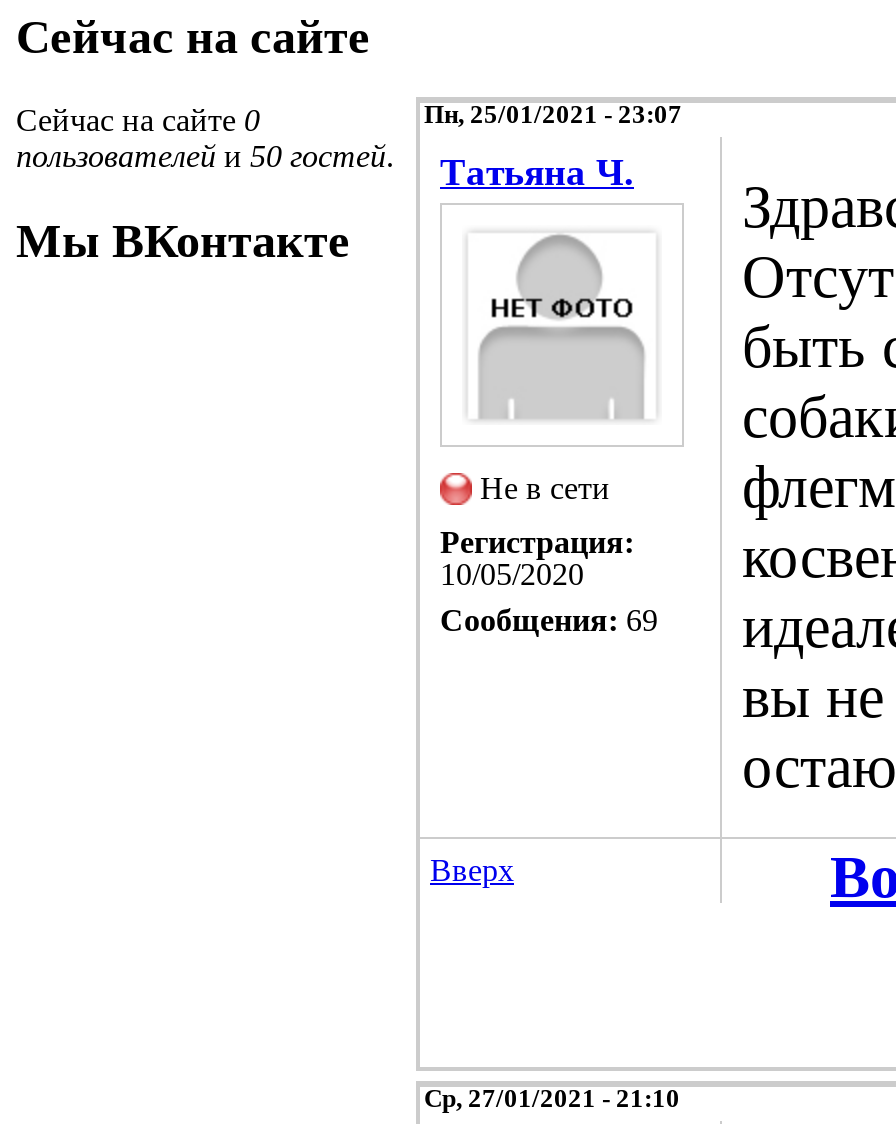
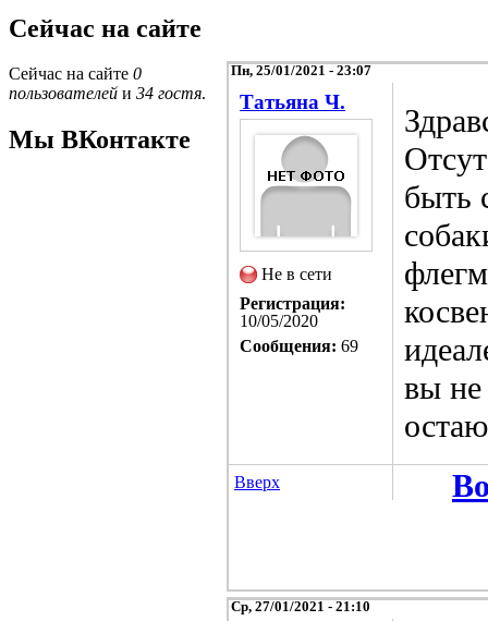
[16,140,394,174] пользователей и 50 гостей. -> [9,84,206,103] пользователей и 34 гостя.

